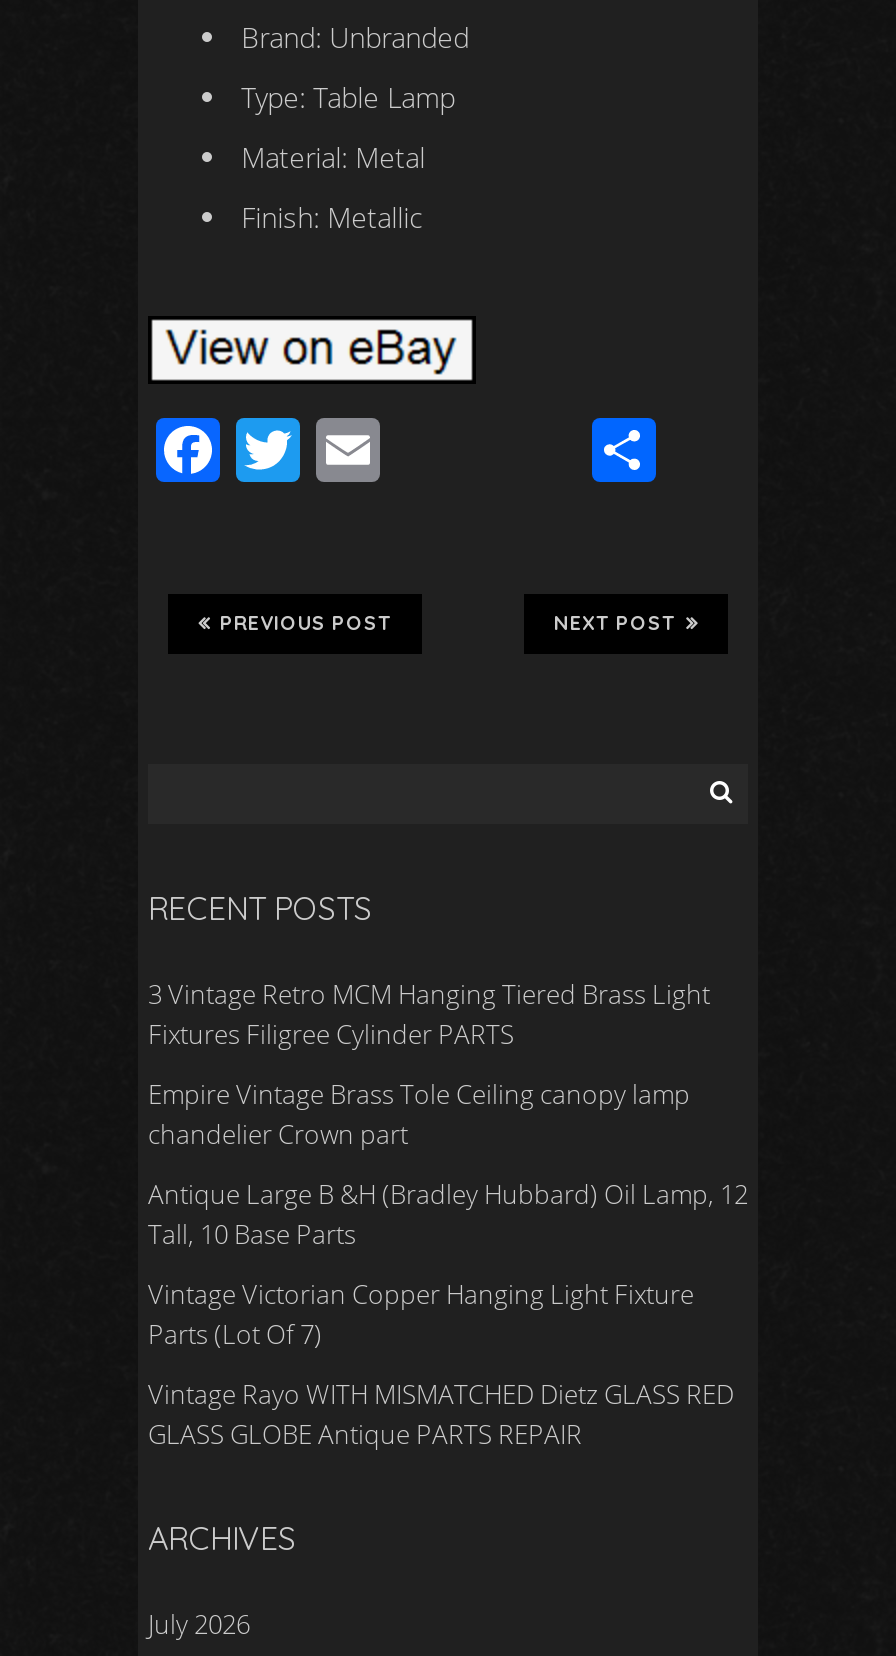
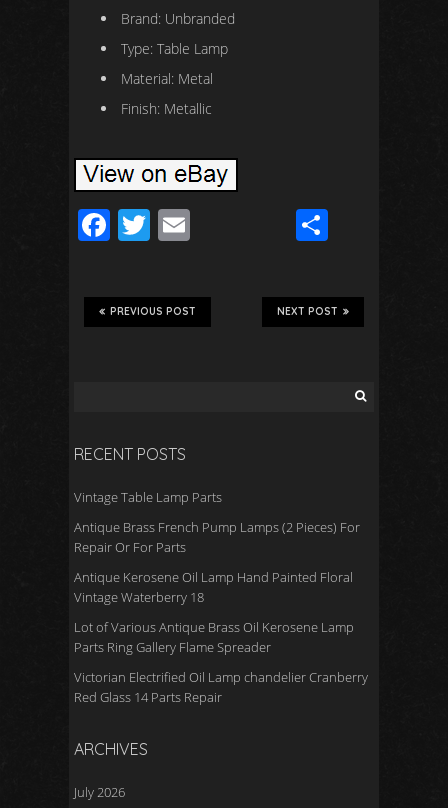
[148,977,710,1053] 3 Vintage Retro MCM Hanging Tiered Brass Light | Fixtures Filigree Cylinder PARTS -> [74,488,222,506] Vintage Table Lamp Parts
[148,1077,690,1153] Empire Vintage Brass Tole Ceiling canopy lamp | chandelier Crown part -> [74,518,360,556] Antique Brass French Pump Lamps (2 Pieces) For | Repair Or For Parts
[148,1177,748,1253] Antique Large B &H (Bradley Hubbard) Oil Lamp, 12 | Tall, 10 Base Parts -> [74,568,353,606] Antique Kerosene Oil Lamp Hand Painted Floral | Vintage Waterberry 18
[148,1277,694,1353] Vintage Victorian Copper Hanging Light Fixture | Parts (Lot Of 7) -> [74,618,354,656] Lot of Various Antique Brass Oil Kerosene Lamp | Parts Ring Gallery Flame Spreader
[148,1377,734,1453] Vintage Rayo WITH MISMATCHED Dietz GLASS RED | GLASS GLOBE Antique PARTS REPAIR -> [74,668,368,706] Victorian Electrified Oil Lamp chandelier Cranberry | Red Glass 14 Parts Repair

